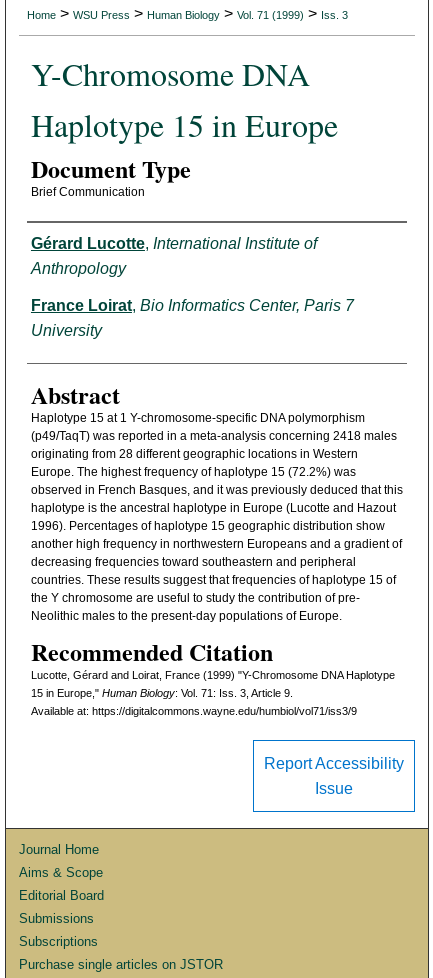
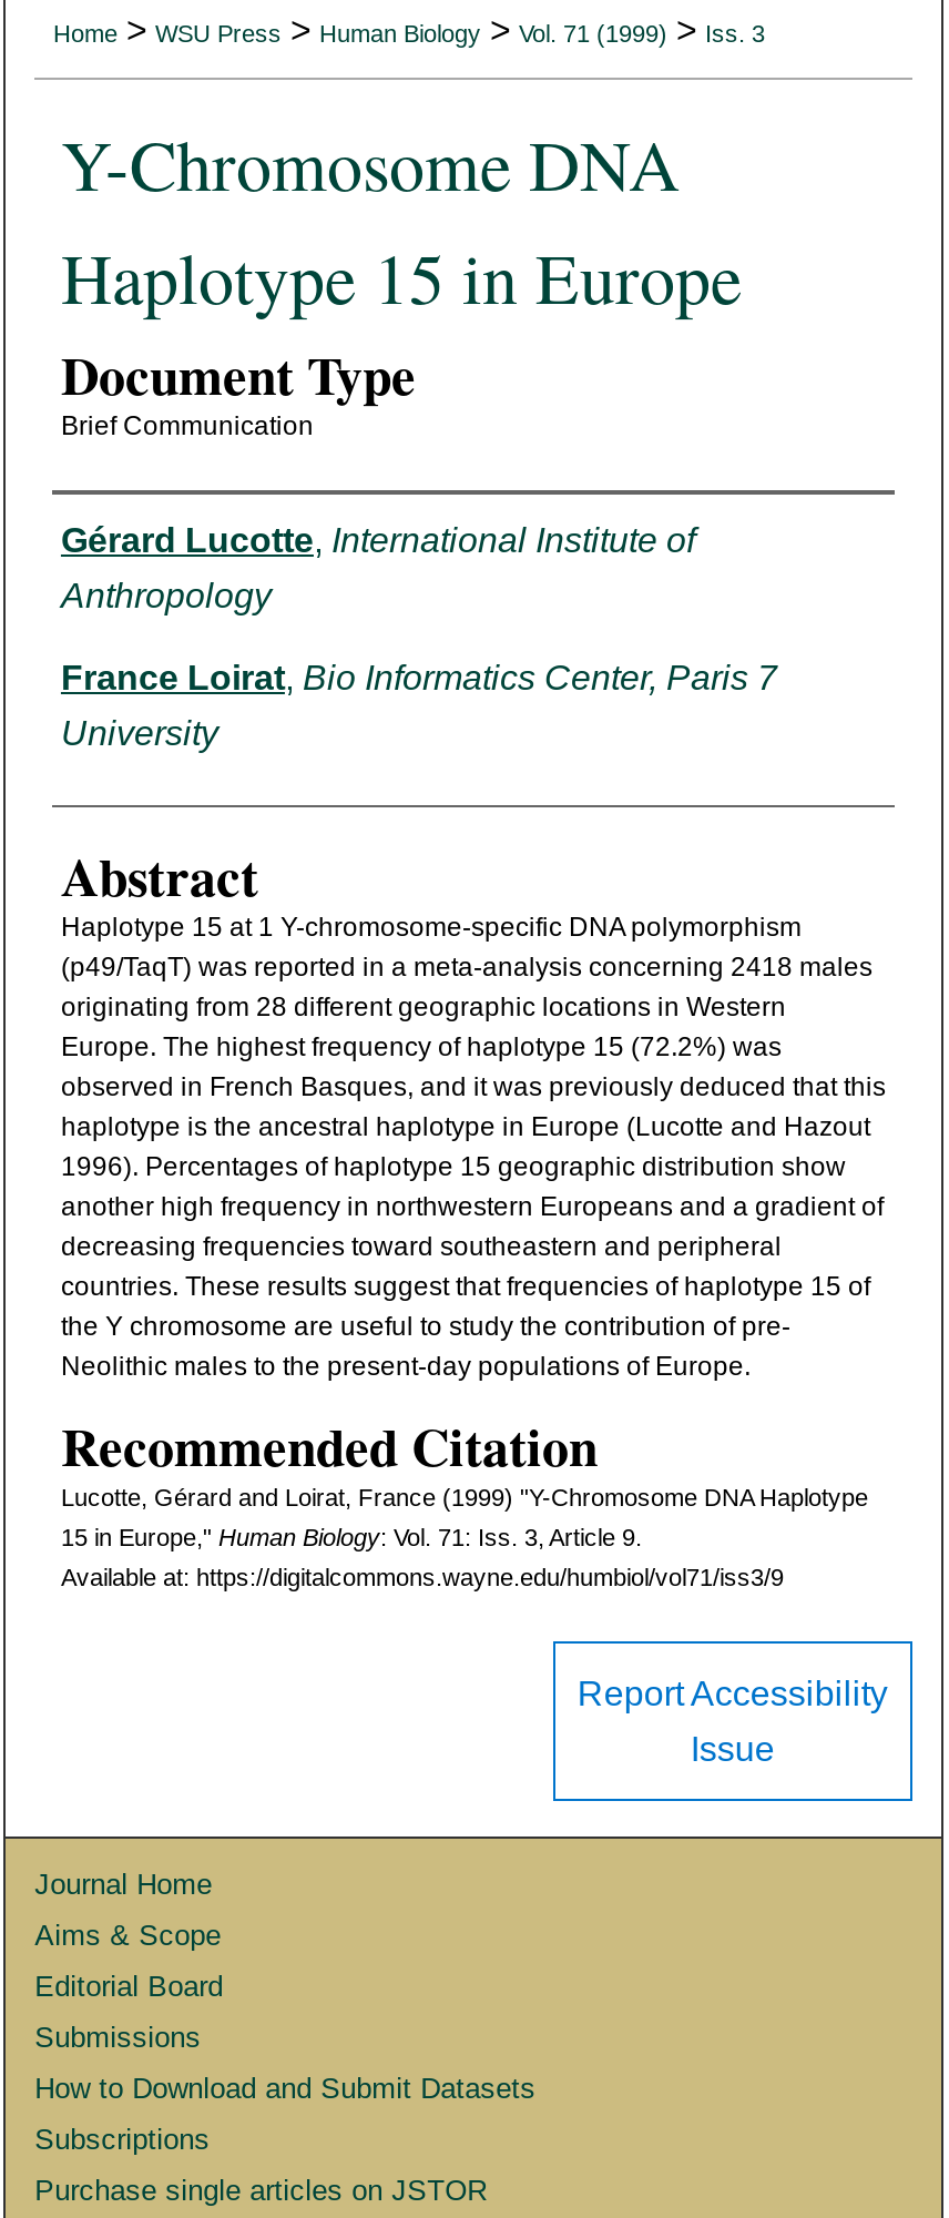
none -> [35,2073,536,2106] How to Download and Submit Datasets

